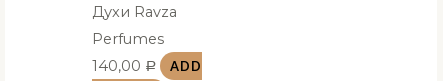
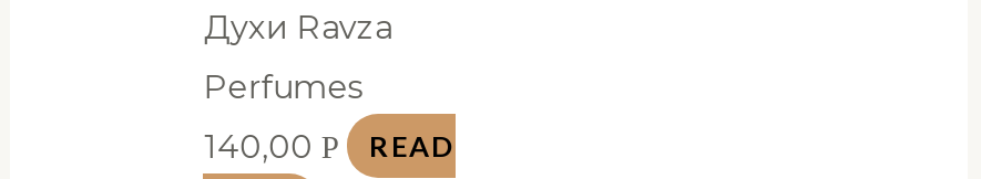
[170,58,202,74] ADD -> [369,128,455,164] READ

